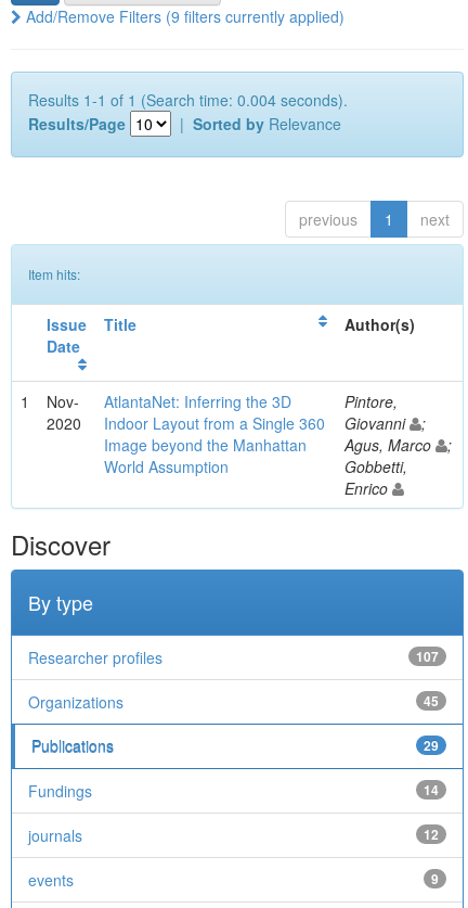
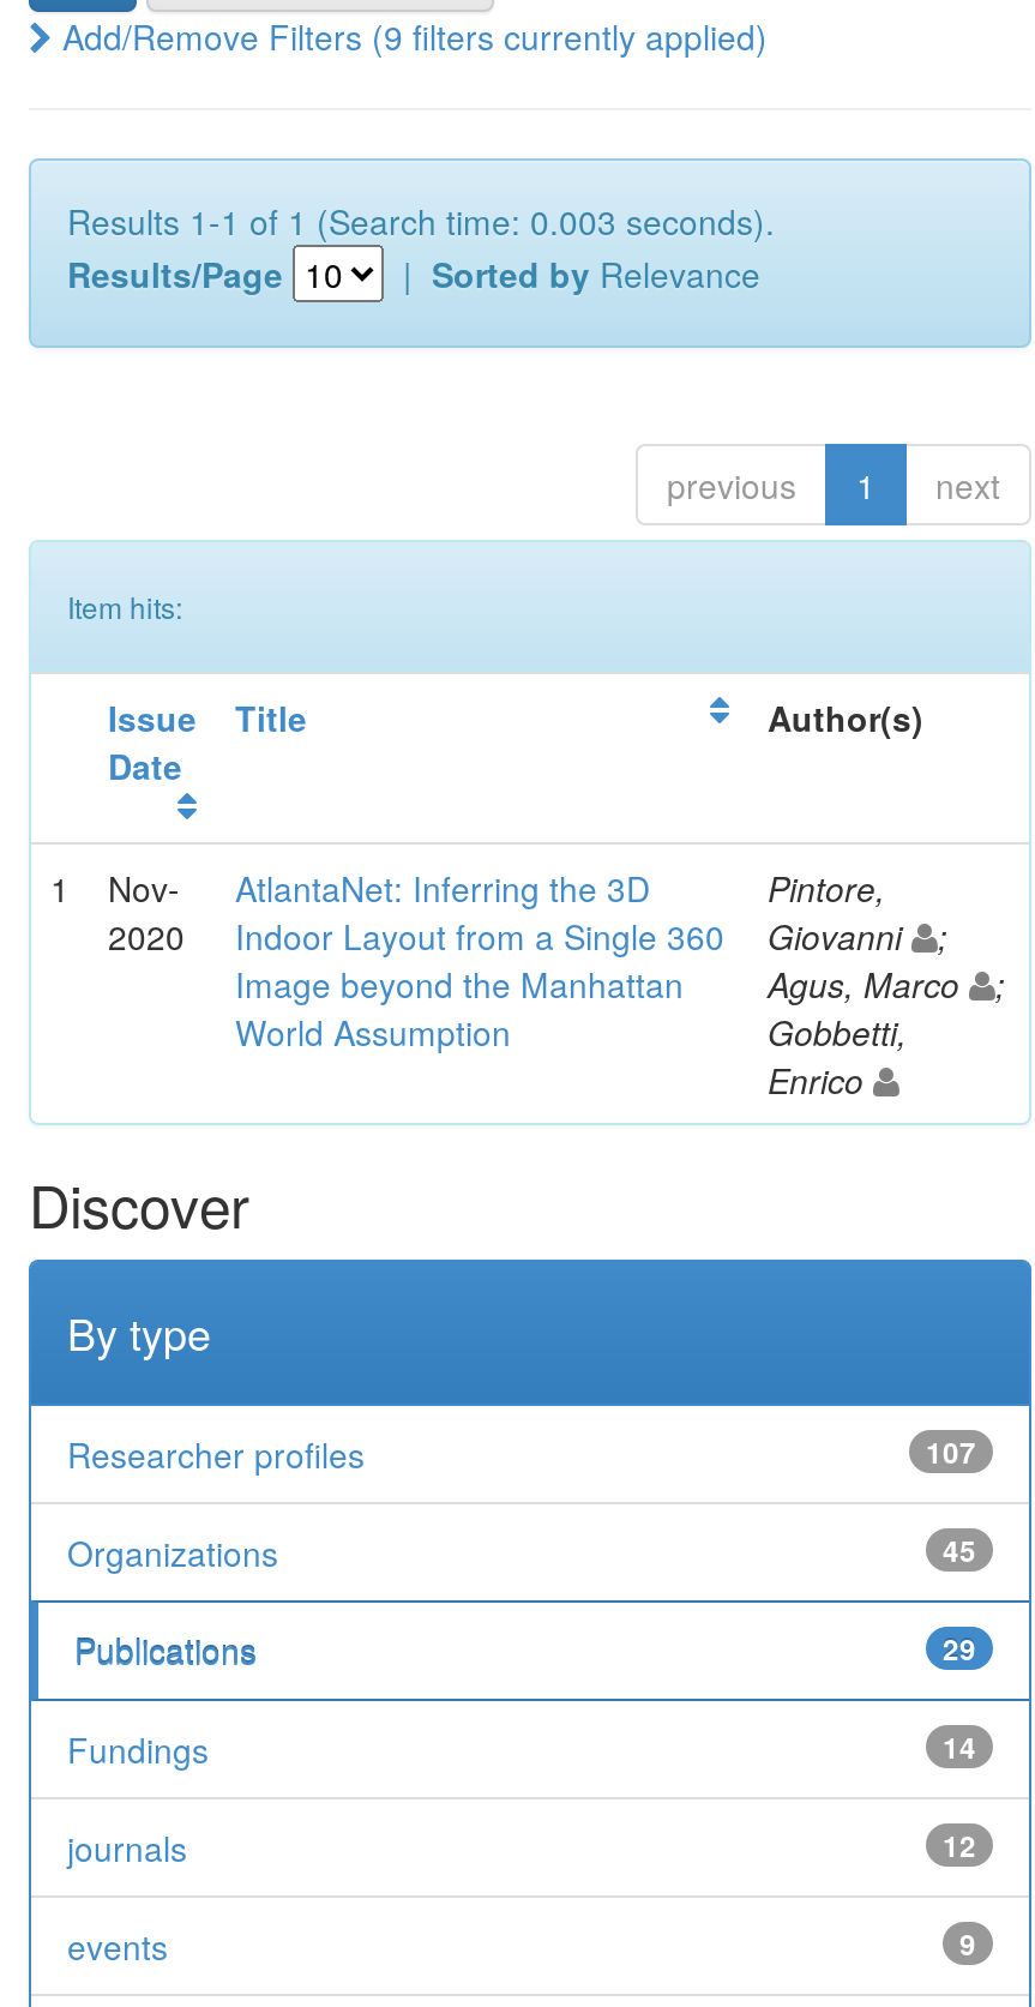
[28,89,348,111] Results 1-1 of 1 (Search time: 0.004 seconds). -> [67,197,775,245] Results 1-1 of 1 (Search time: 0.003 seconds).

